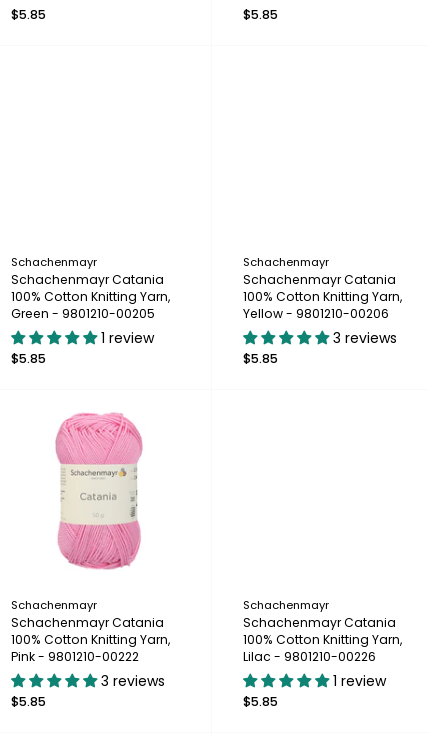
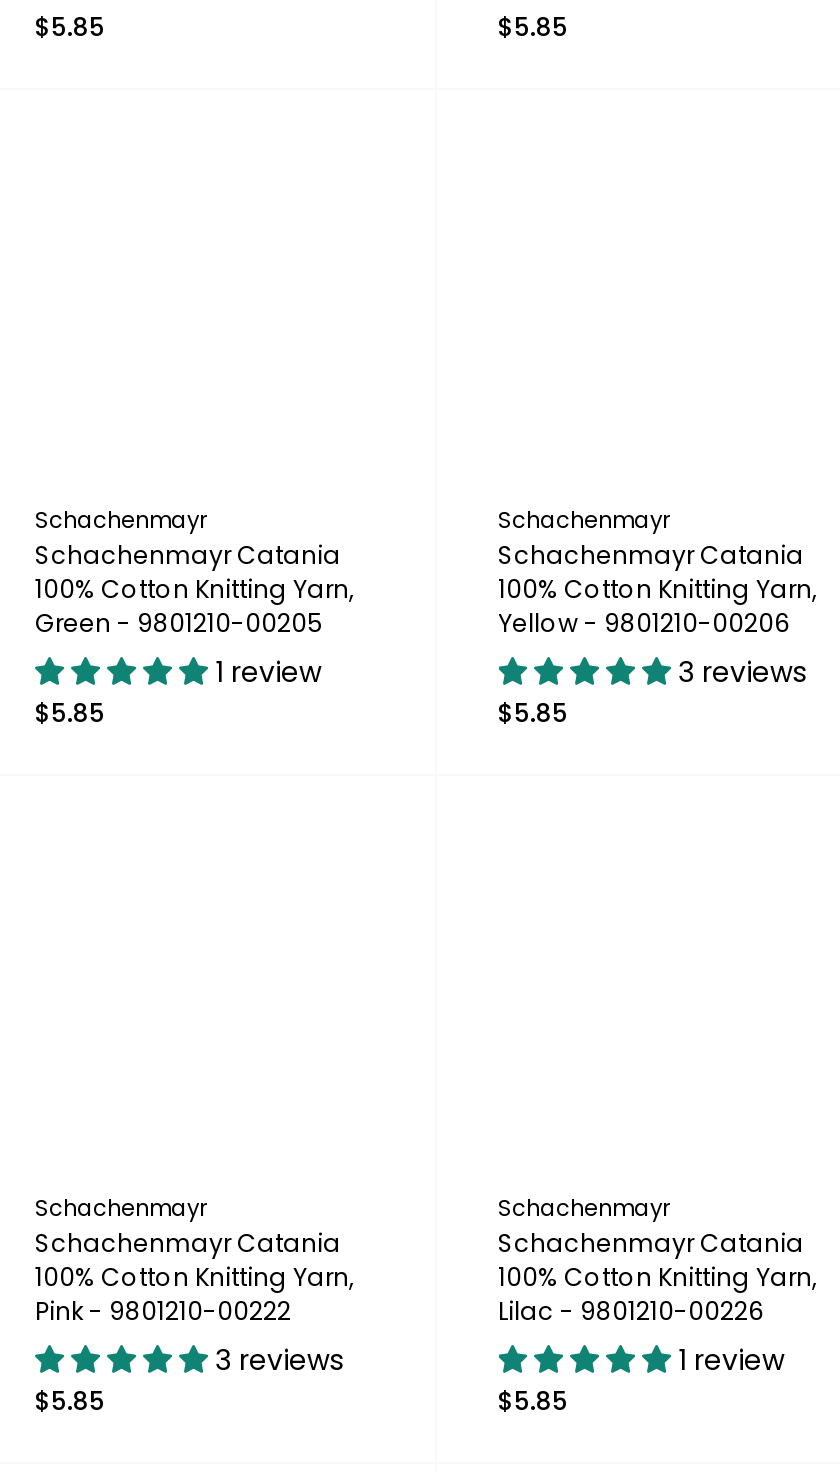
[54,411,144,571] [image] -> none

